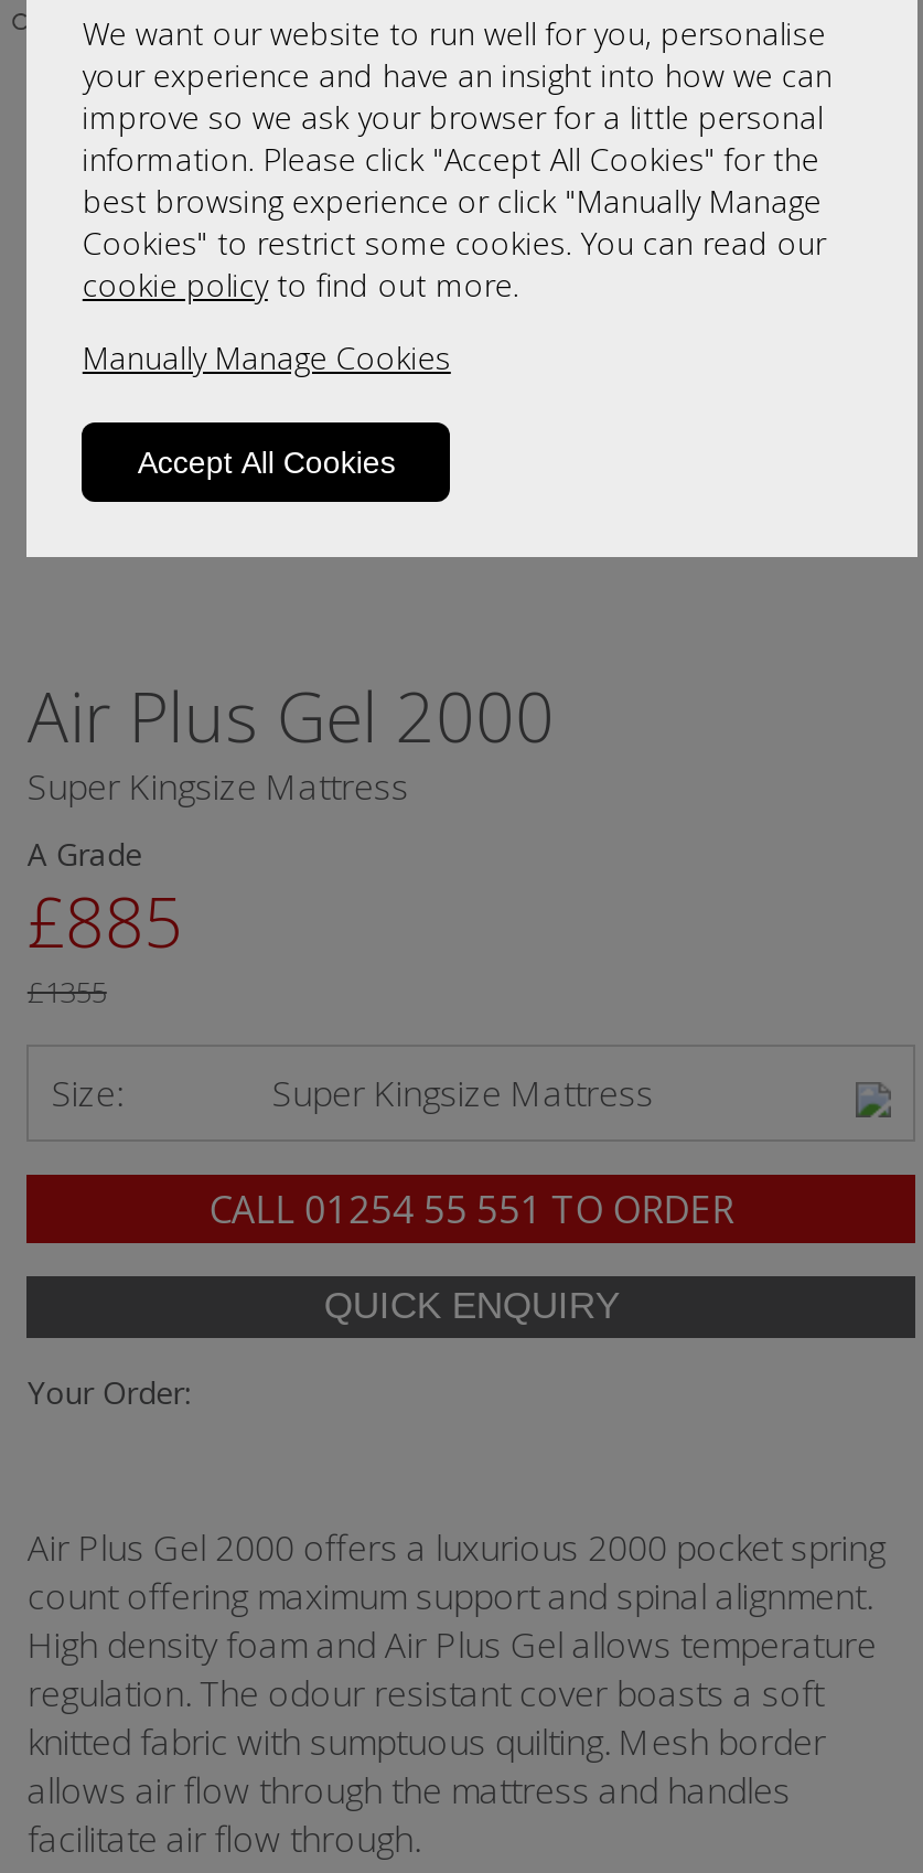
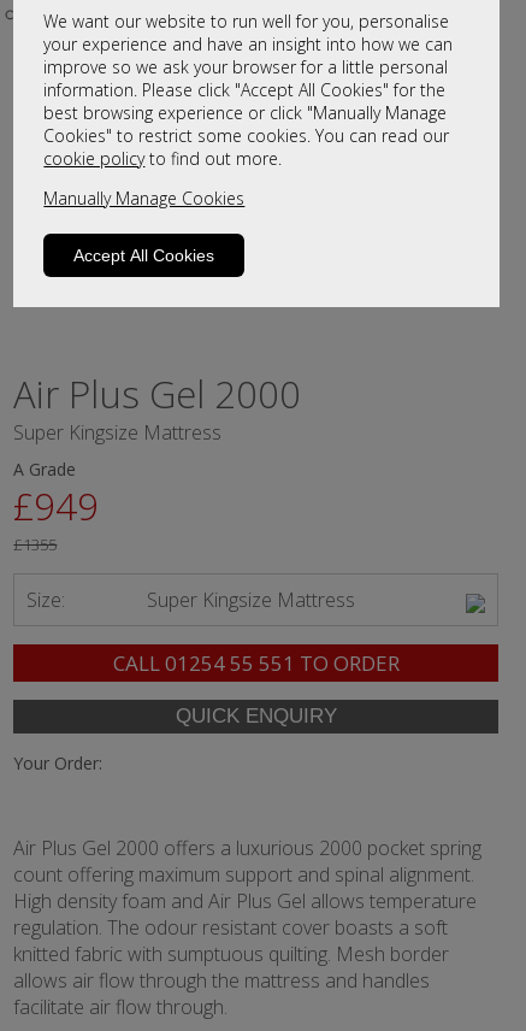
[27,874,184,967] £885 -> [14,480,99,531] £949

